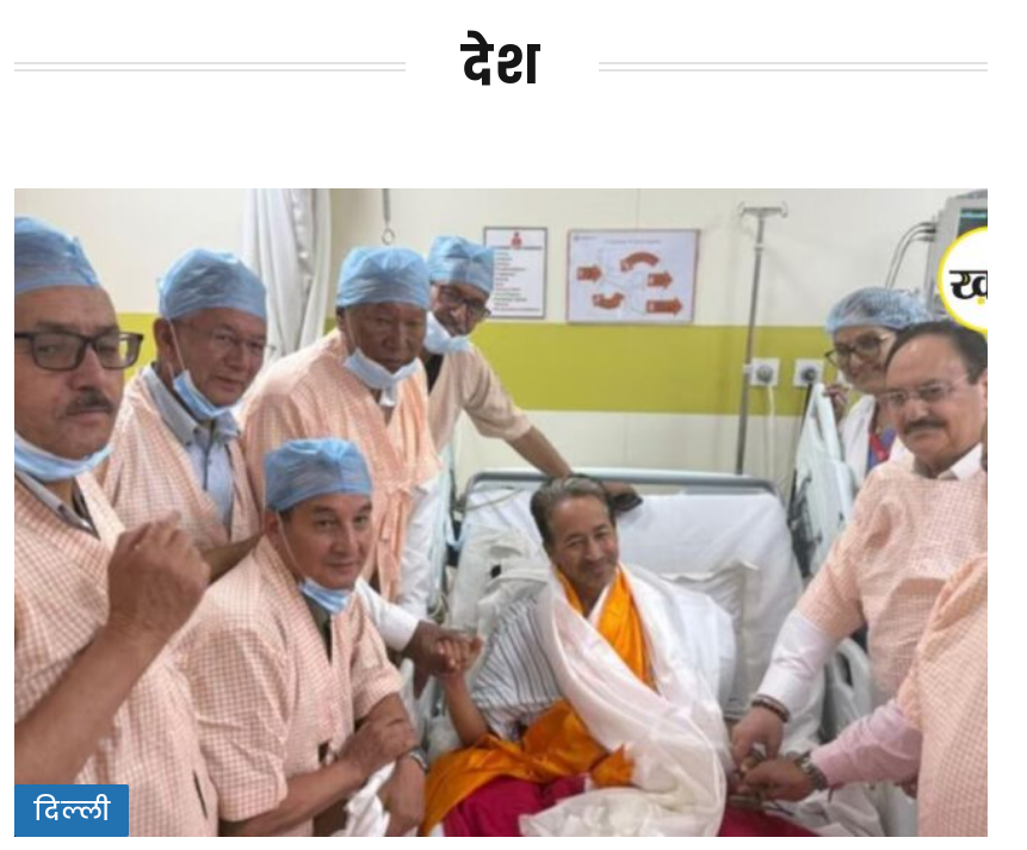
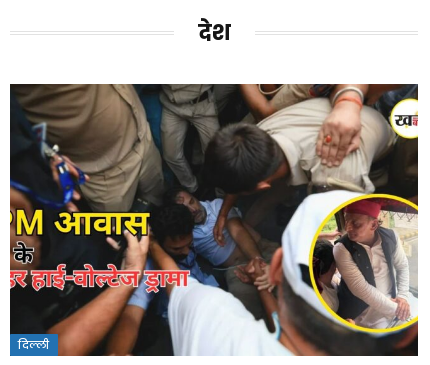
[12,188,990,839] [image] -> [9,83,419,357] [image]

